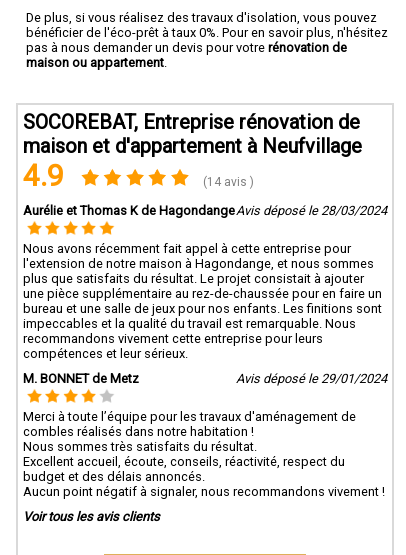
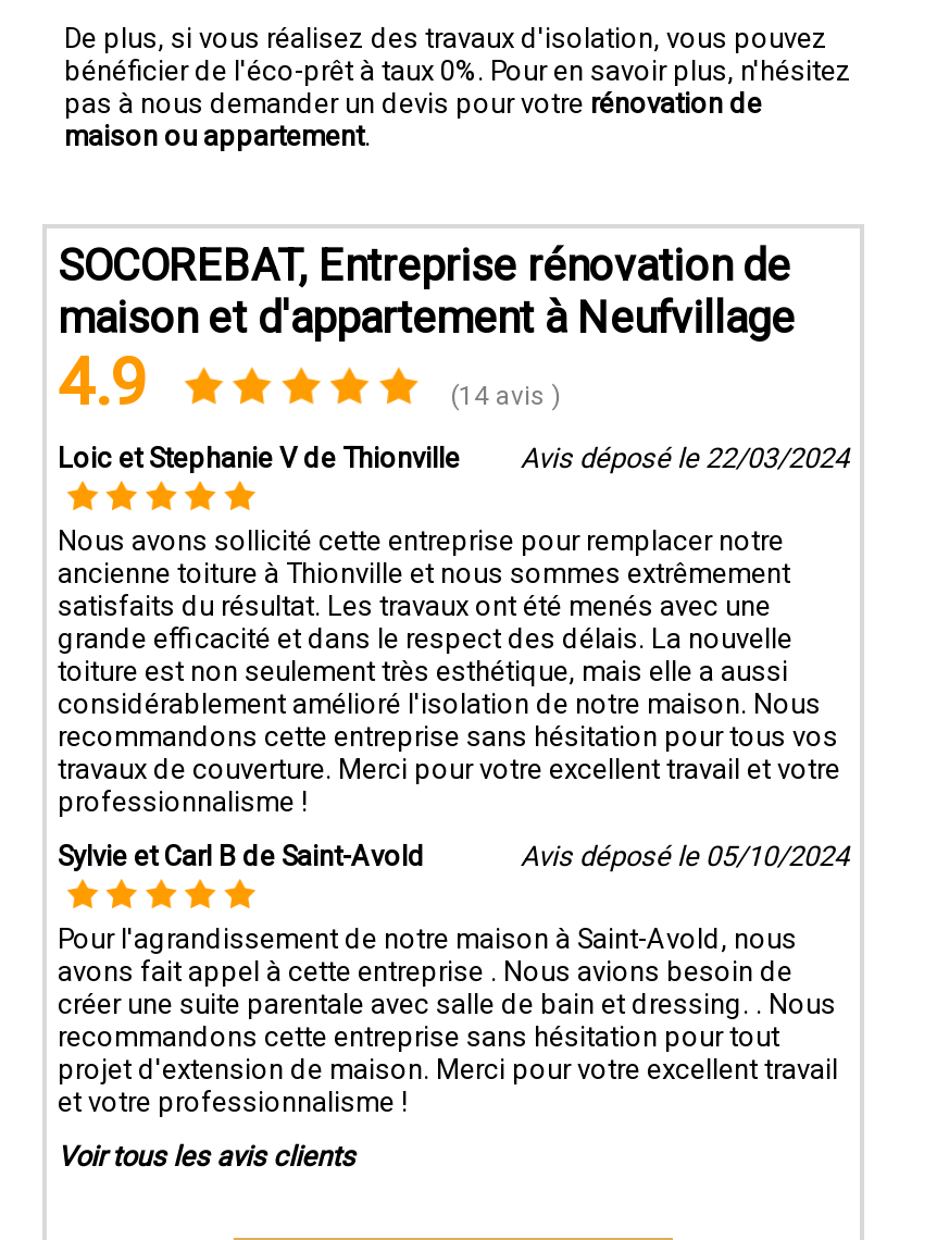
[23,202,387,217] Aurélie et Thomas K de HagondangeAvis déposé le 28/03/2024 -> [58,441,849,473] Loic et Stephanie V de Thionville | Avis déposé le 22/03/2024
[23,240,382,360] Nous avons récemment fait appel à cette entreprise pour | l'extension de notre maison à Hagondange, et nous sommes | plus que satisfaits du résultat. Le projet consistait à ajouter | une pièce supplémentaire au rez-de-chaussée pour en faire un | bureau et une salle de jeux pour nos enfants. Les finitions sont | impeccables et la qualité du travail est remarquable. Nous | recommandons vivement cette entreprise pour leurs | compétences et leur sérieux. -> [58,523,840,817] Nous avons sollicité cette entreprise pour remplacer notre | ancienne toiture à Thionville et nous sommes extrêmement | satisfaits du résultat. Les travaux ont été menés avec une | grande efficacité et dans le respect des délais. La nouvelle | toiture est non seulement très esthétique, mais elle a aussi | considérablement amélioré l'isolation de notre maison. Nous | recommandons cette entreprise sans hésitation pour tous vos | travaux de couverture. Merci pour votre excellent travail et votre | professionnalisme !
[23,370,387,385] M. BONNET de Metz | Avis déposé le 29/01/2024 -> [58,839,849,871] Sylvie et Carl B de Saint-Avold | Avis déposé le 05/10/2024
[23,408,385,498] Merci à toute l’équipe pour les travaux d'aménagement de | combles réalisés dans notre habitation ! | Nous sommes très satisfaits du résultat. | Excellent accueil, écoute, conseils, réactivité, respect du | budget et des délais annoncés. | Aucun point négatif à signaler, nous recommandons vivement ! -> [58,921,838,1117] Pour l'agrandissement de notre maison à Saint-Avold, nous | avons fait appel à cette entreprise . Nous avions besoin de | créer une suite parentale avec salle de bain et dressing. . Nous | recommandons cette entreprise sans hésitation pour tout | projet d'extension de maison. Merci pour votre excellent travail | et votre professionnalisme !

